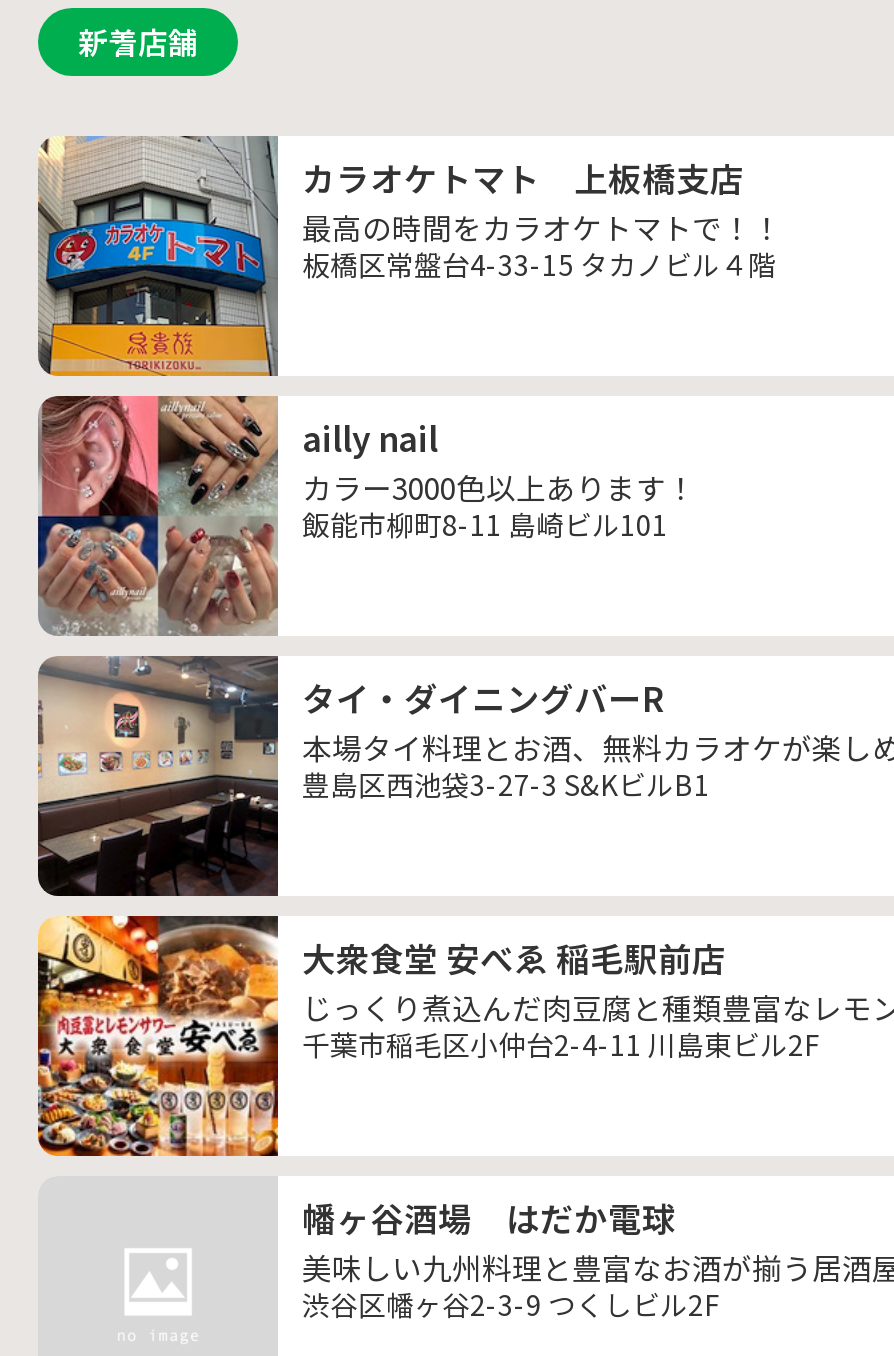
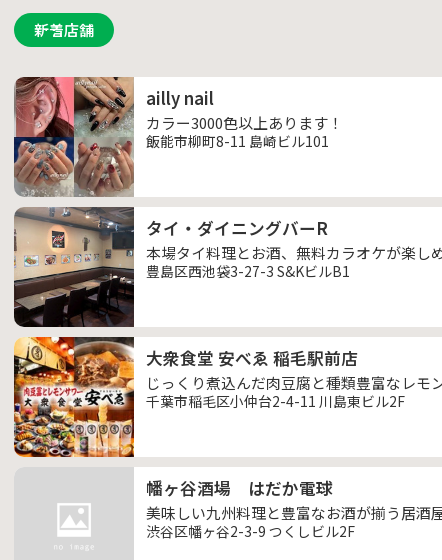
[38,136,782,378] [image] | カラオケトマト 上板橋支店 | 最高の時間をカラオケトマトで！！ | 板橋区常盤台4-33-15 タカノビル４階 -> none

